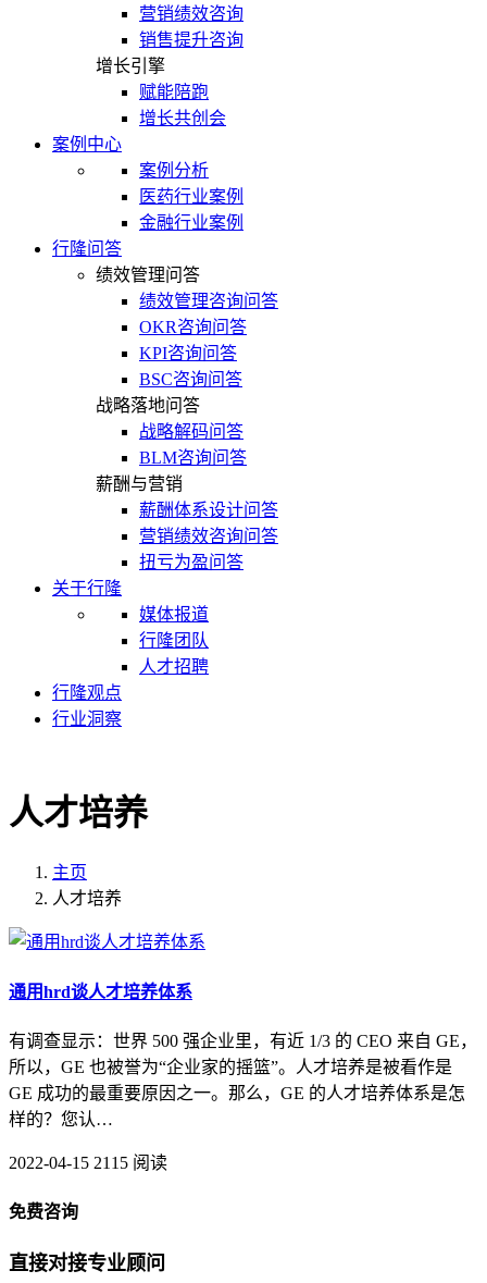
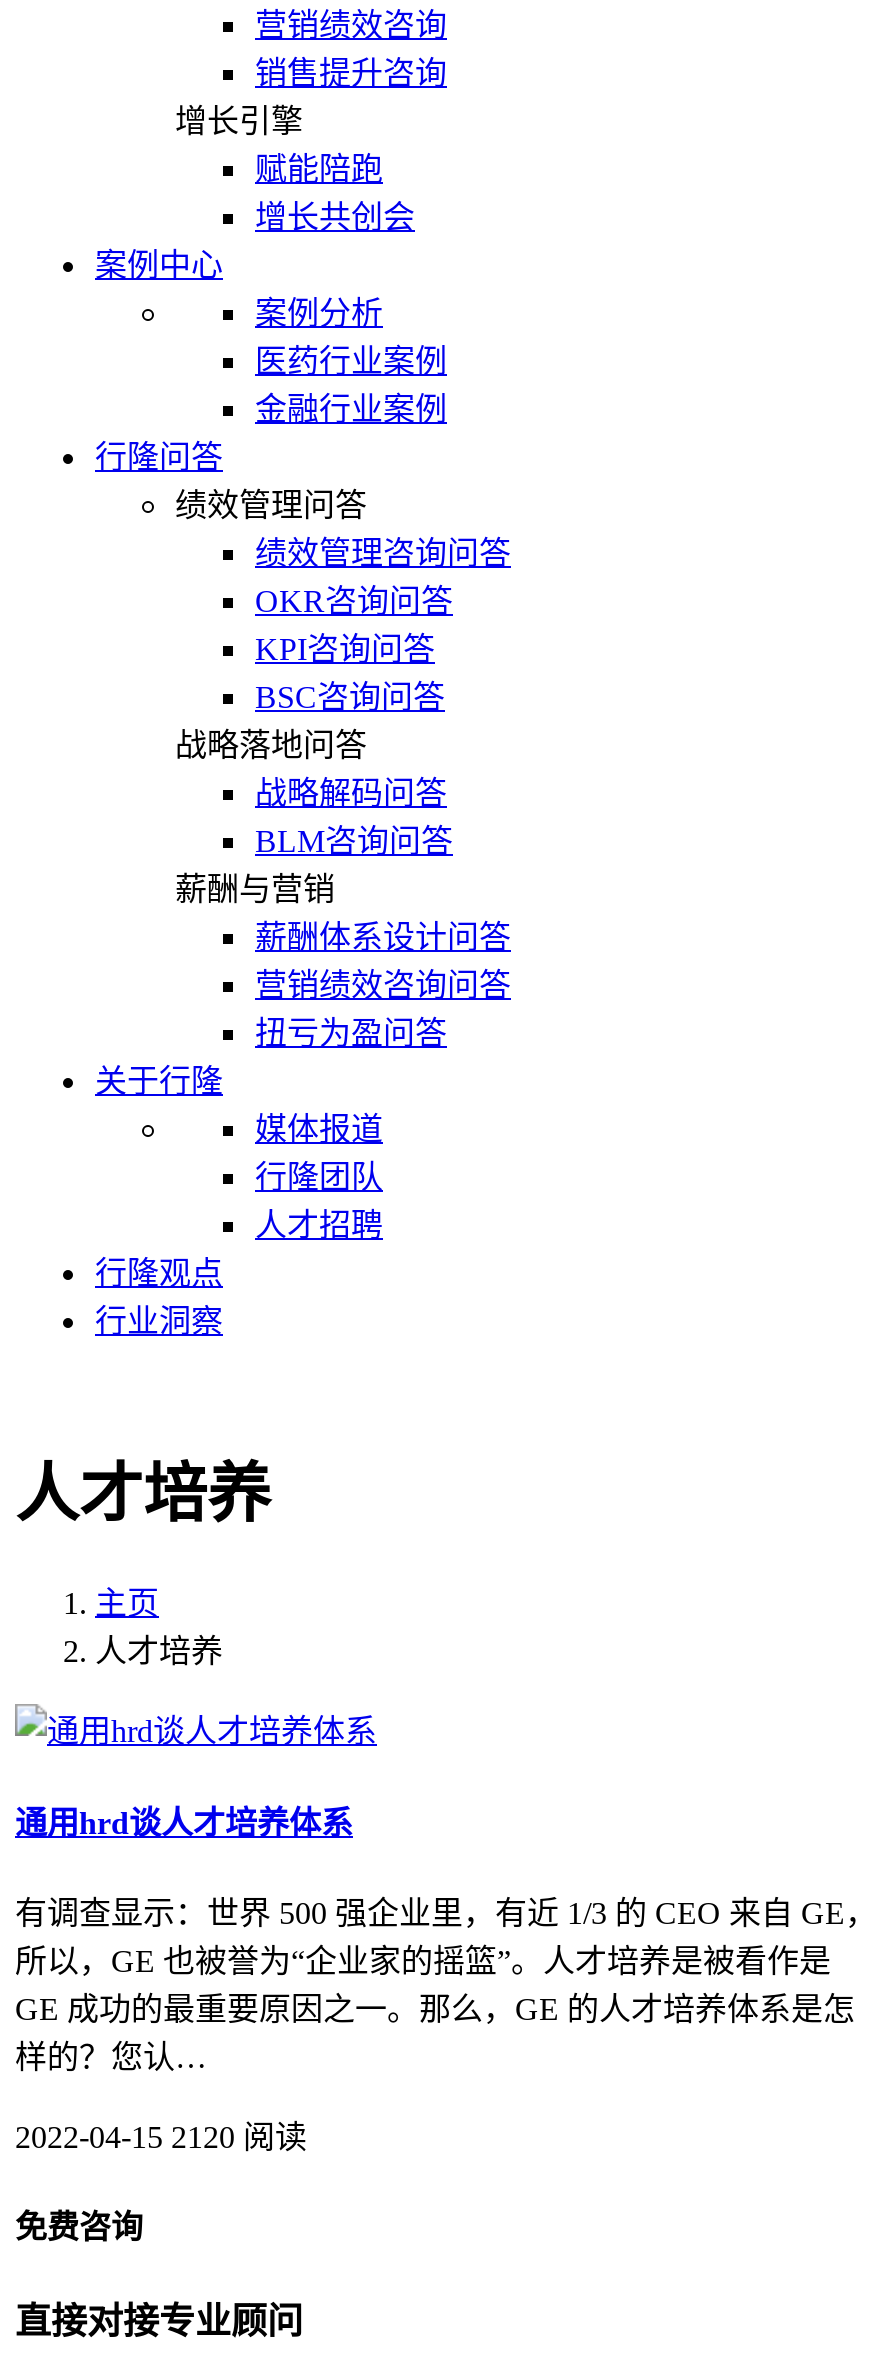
[9,1154,167,1172] 2022-04-15 2115 阅读 -> [15,2120,307,2154] 2022-04-15 2120 阅读

